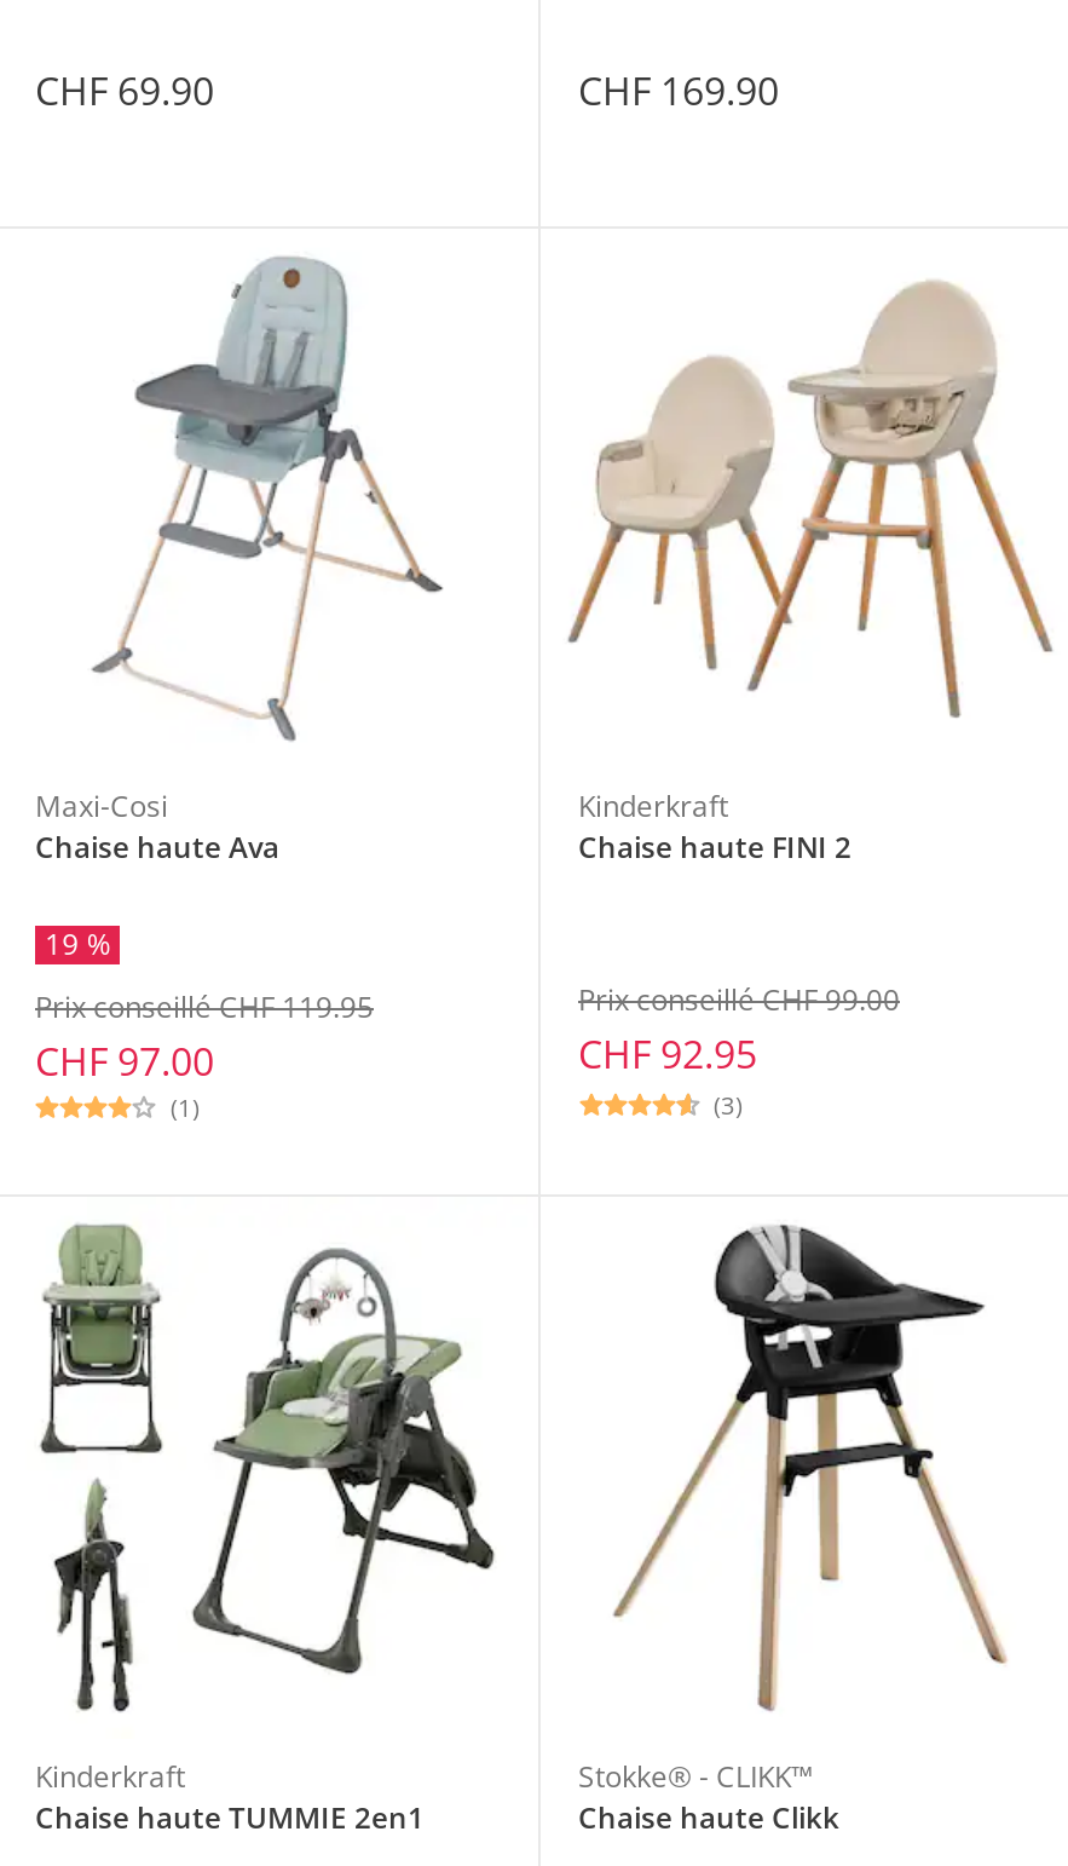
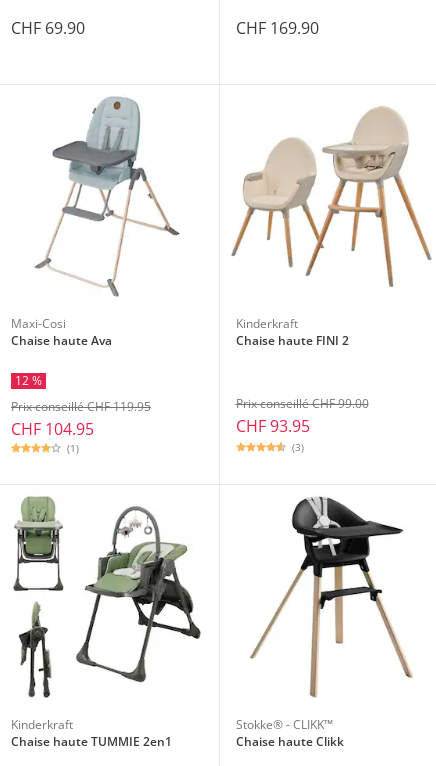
[45,923,111,964] 19 % -> [15,372,42,389] 12 %
[35,1034,214,1087] CHF 97.00 -> [11,418,94,440] CHF 104.95
[578,1029,757,1082] CHF 92.95 -> [235,415,309,437] CHF 93.95

